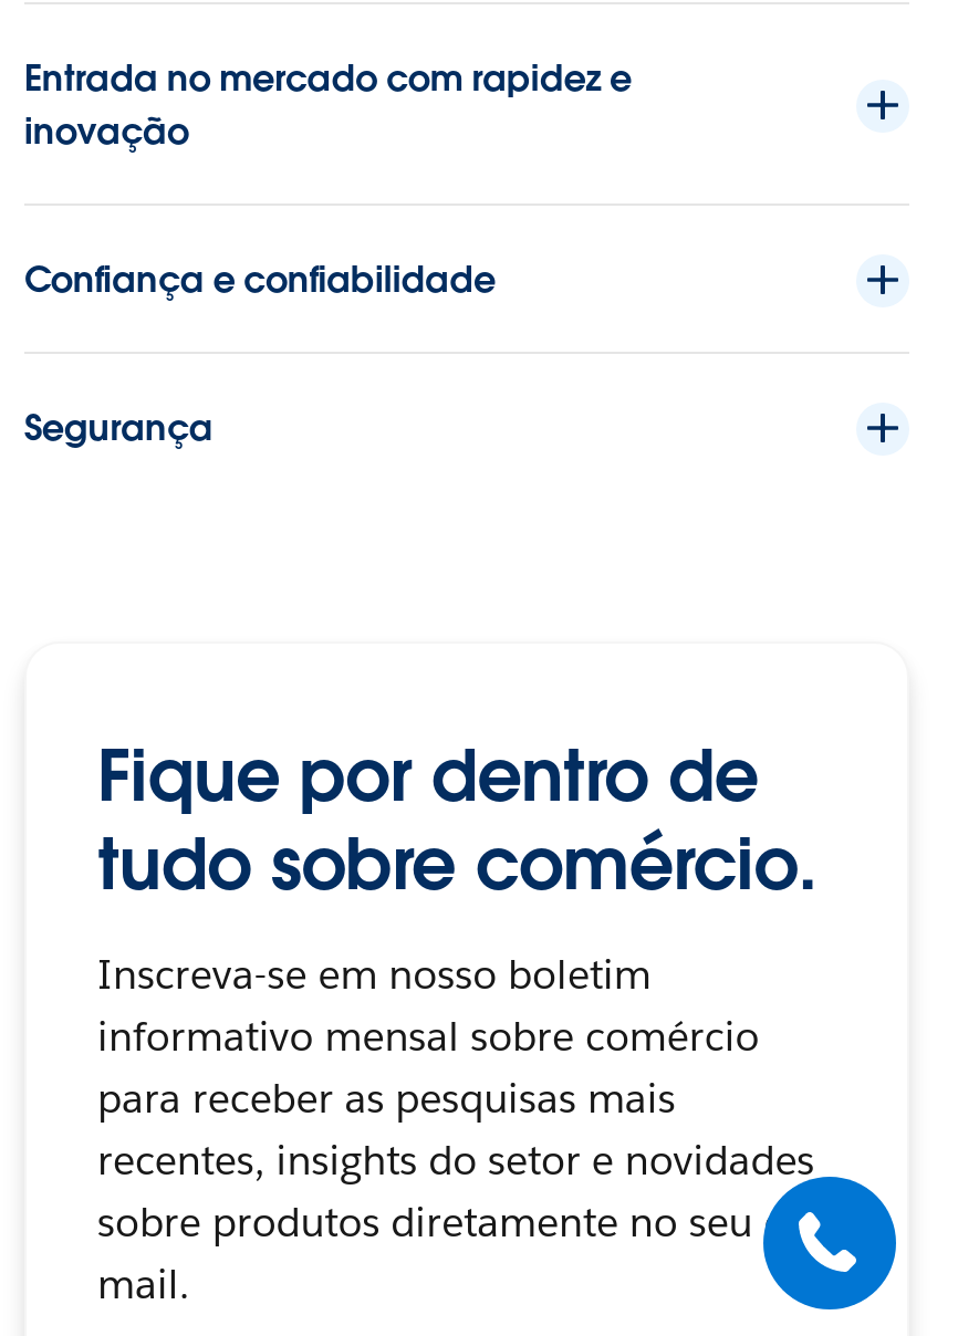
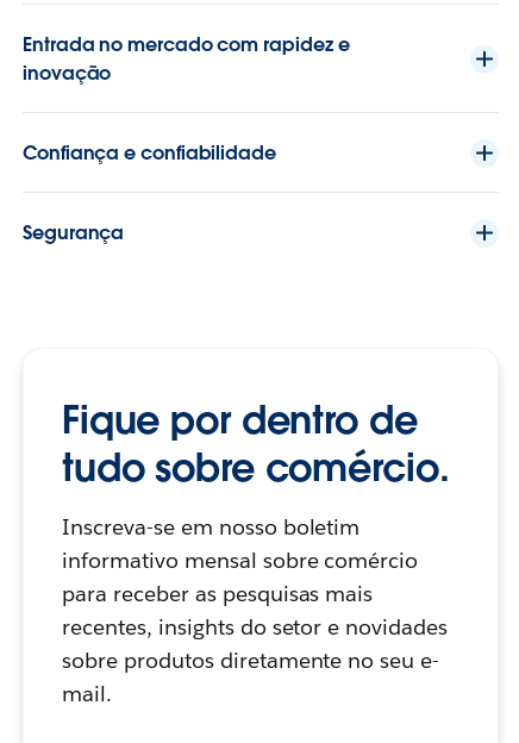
[761,1175,898,1312] [image] -> none

